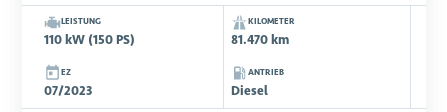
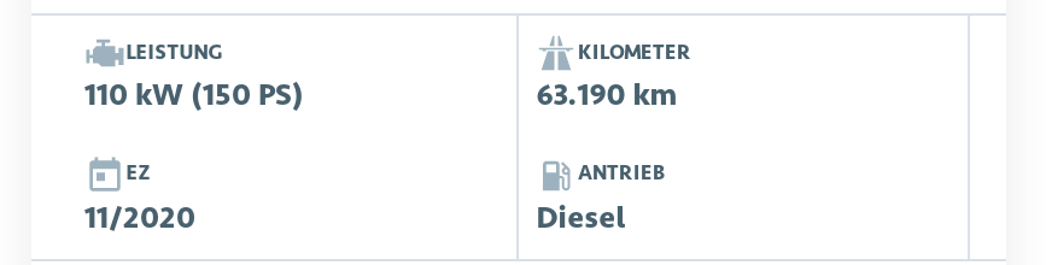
[231,32,289,48] 81.470 km -> [536,76,676,114] 63.190 km
[44,83,92,99] 07/2023 -> [84,198,195,236] 11/2020

